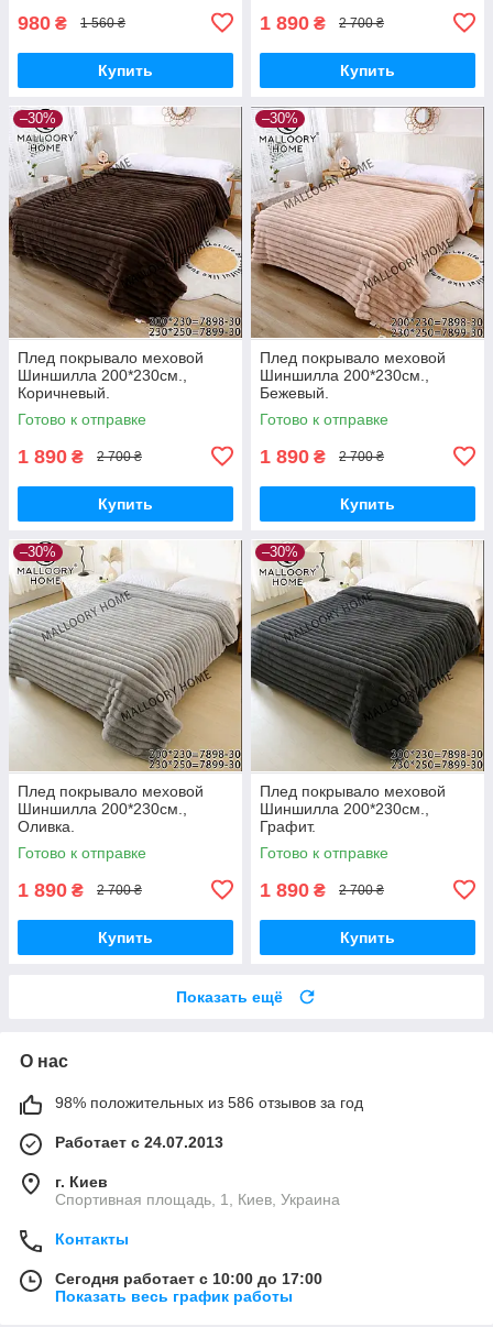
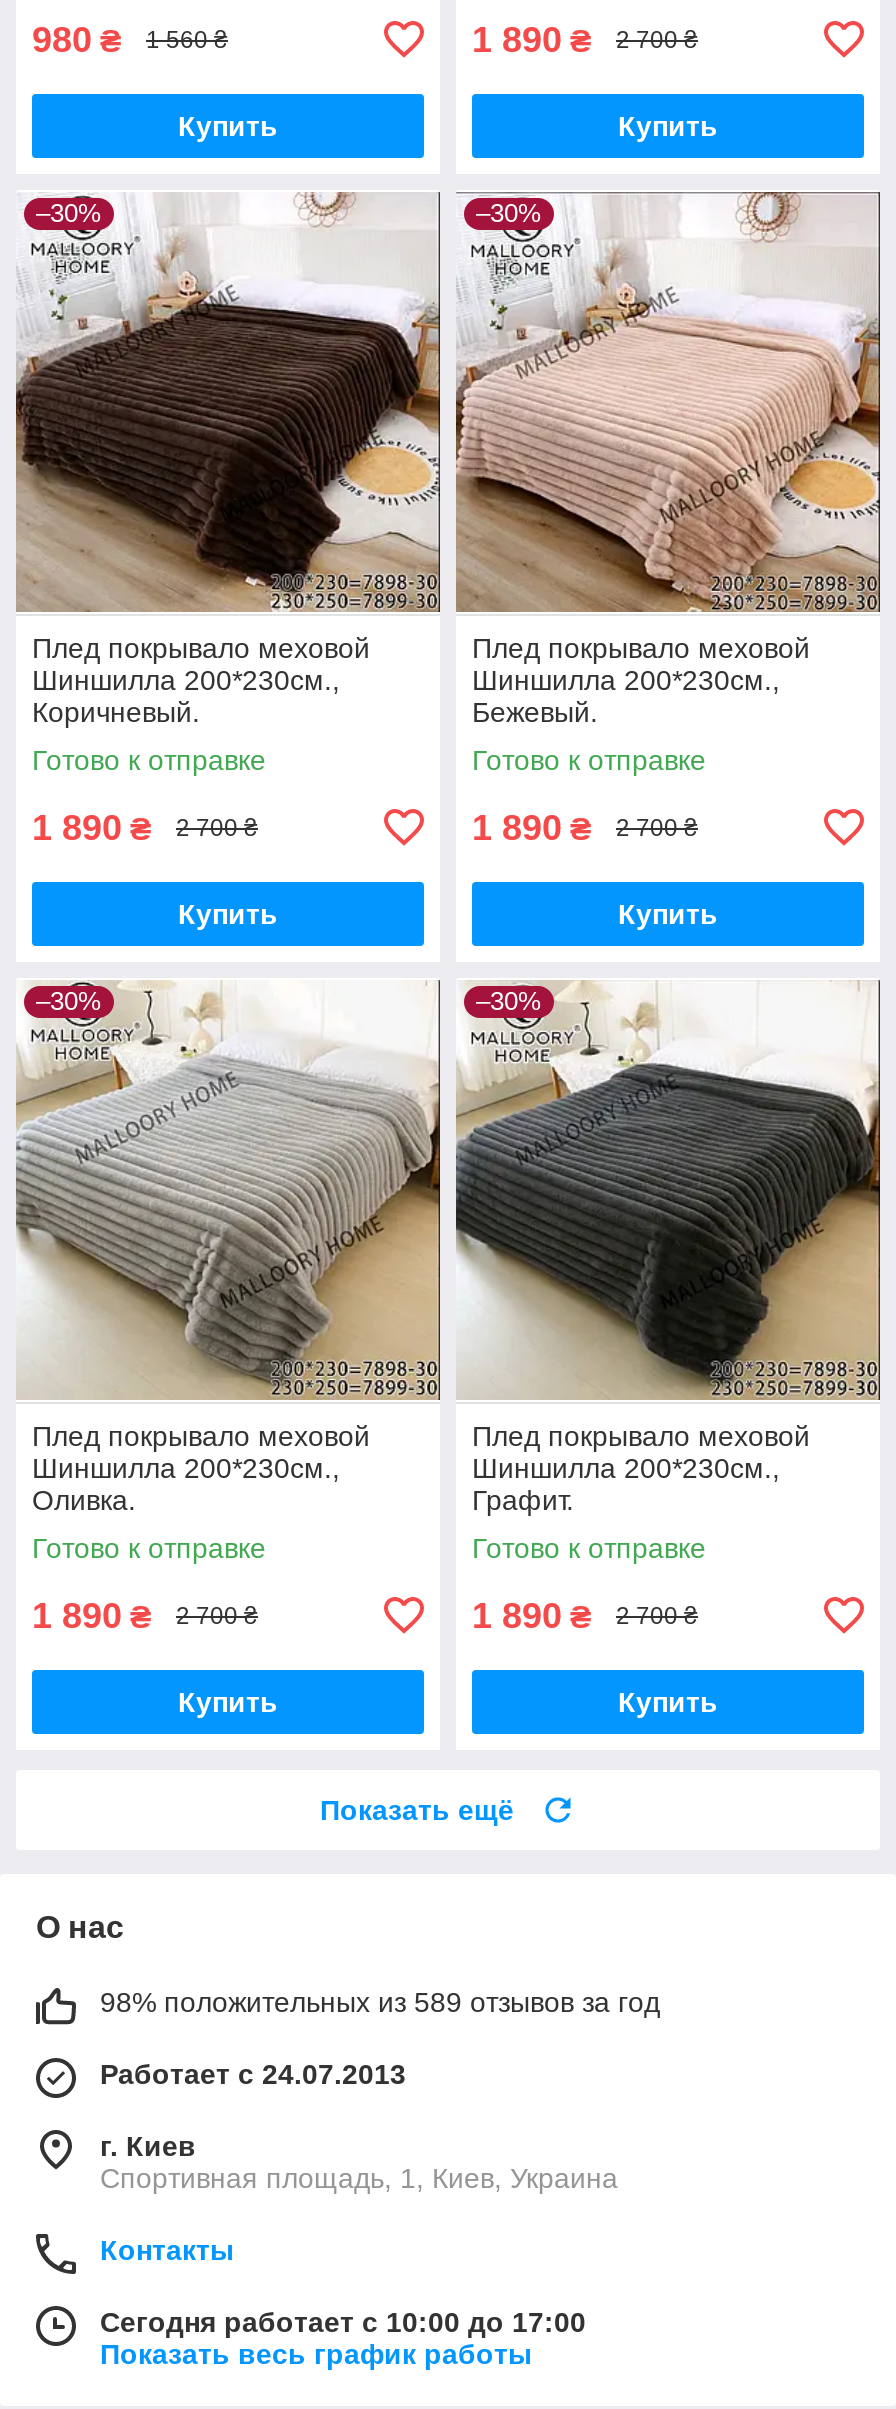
[55,1094,363,1111] 98% положительных из 586 отзывов за год -> [100,1986,660,2018] 98% положительных из 589 отзывов за год

